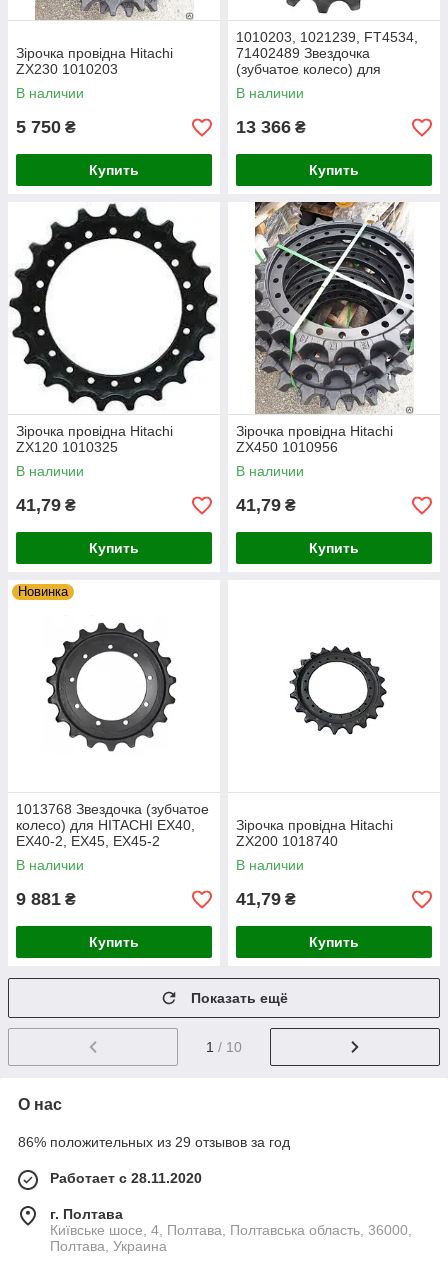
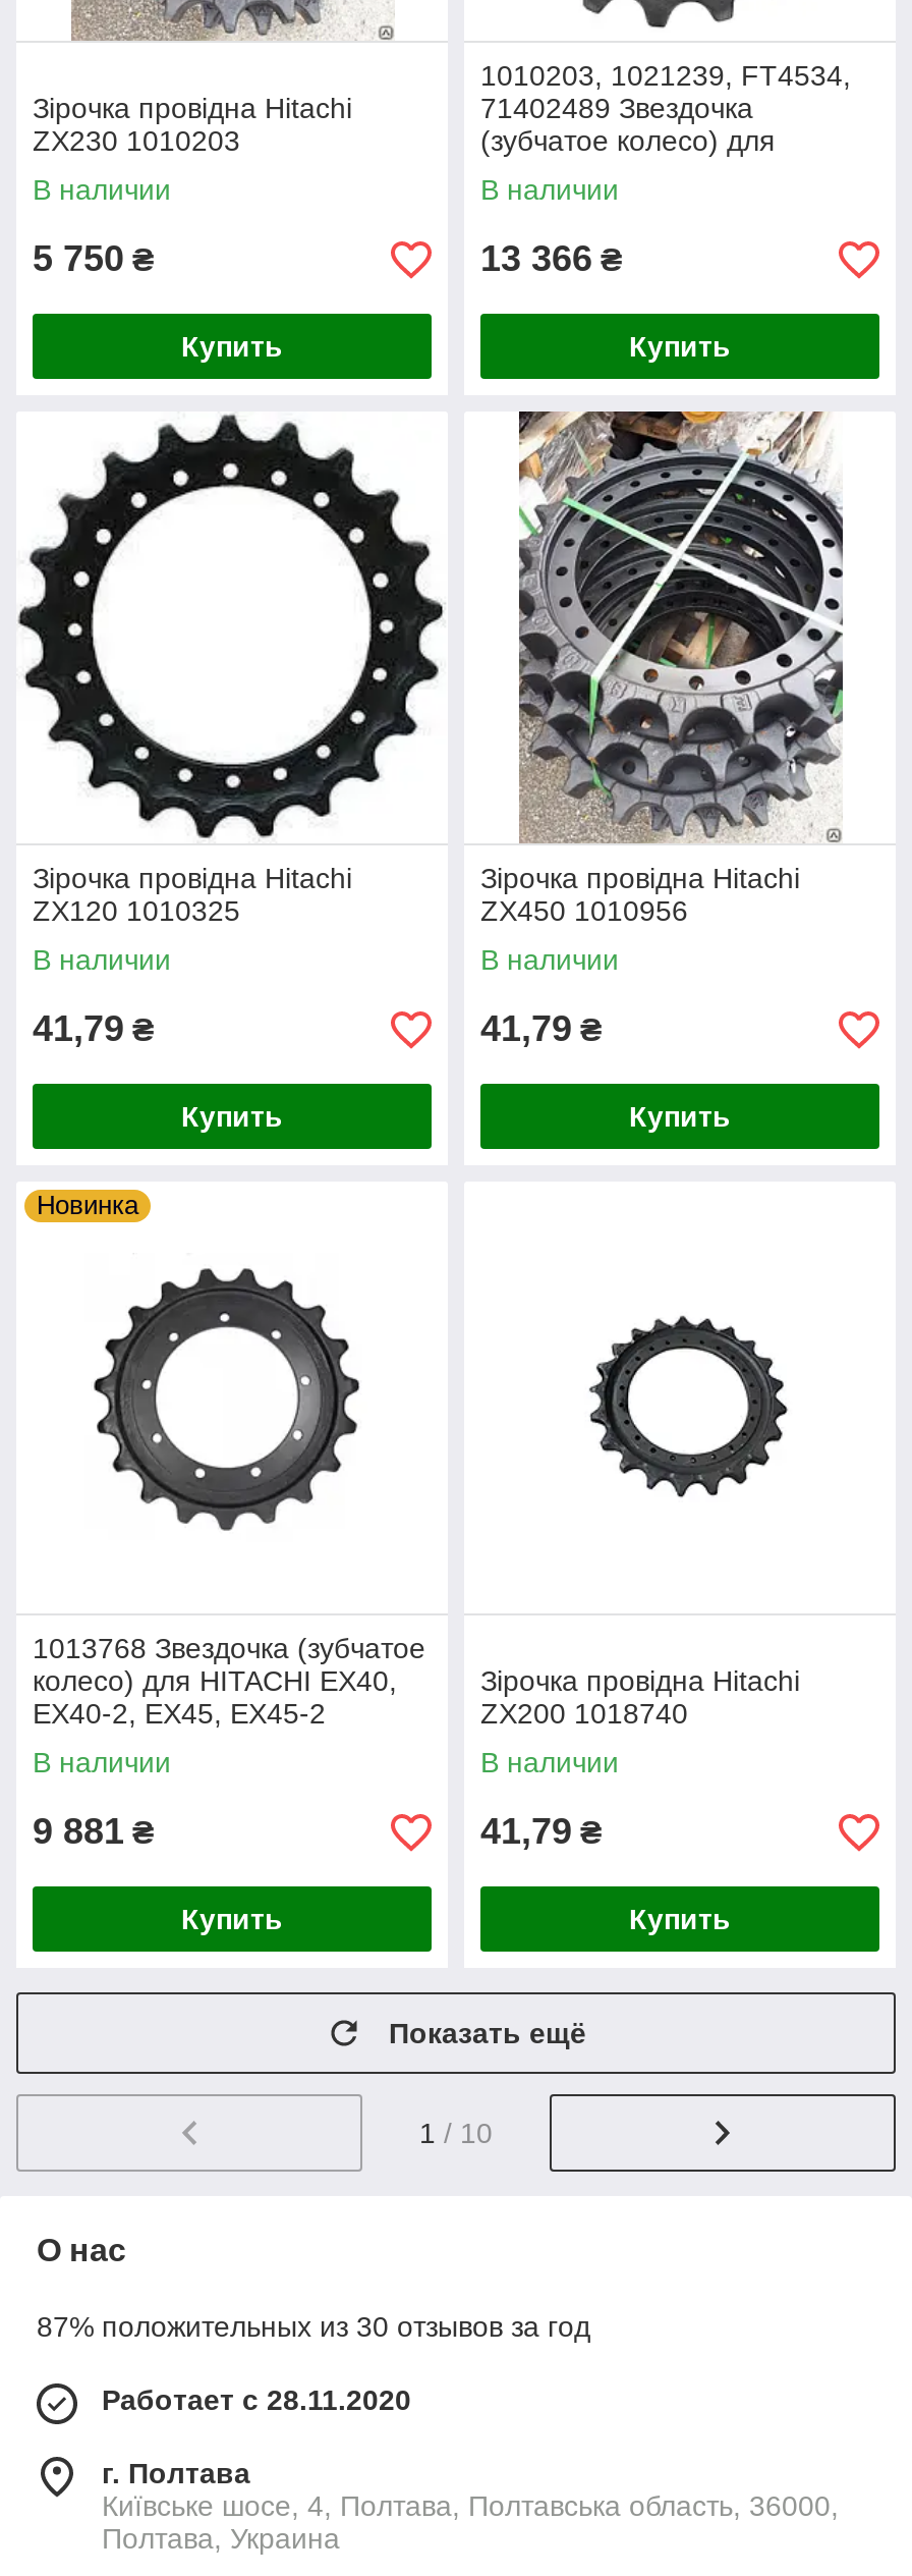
[18,1134,290,1150] 86% положительных из 29 отзывов за год -> [37,2310,590,2343] 87% положительных из 30 отзывов за год

